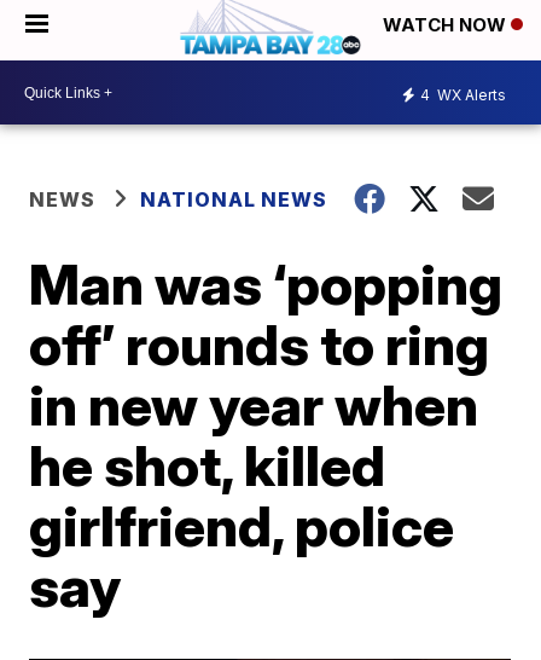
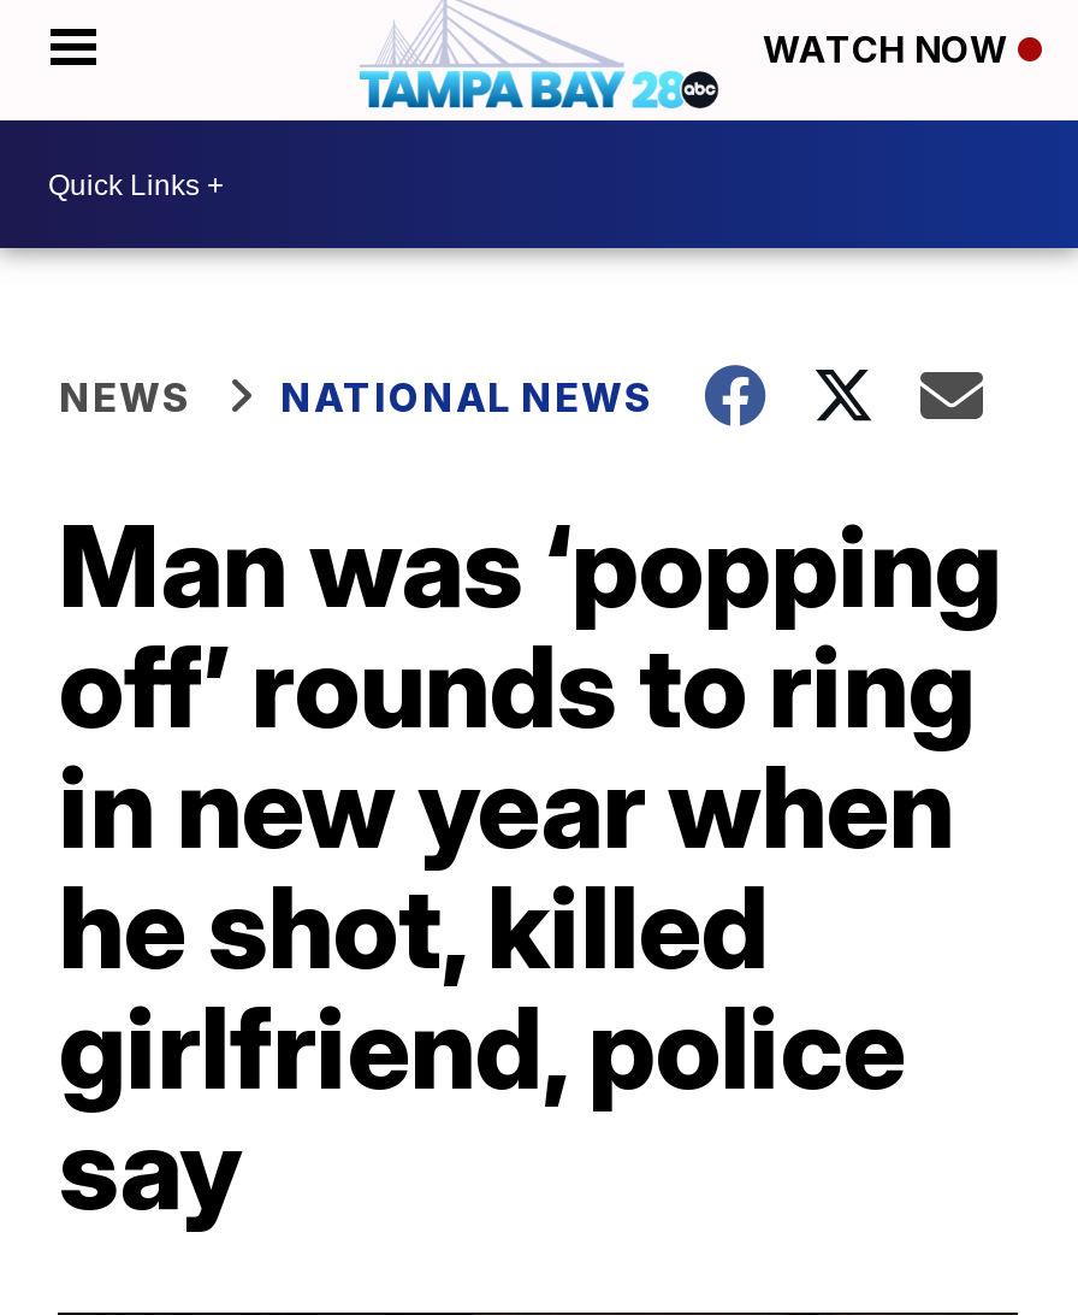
[420,85,506,103] 4 WX Alerts -> none

